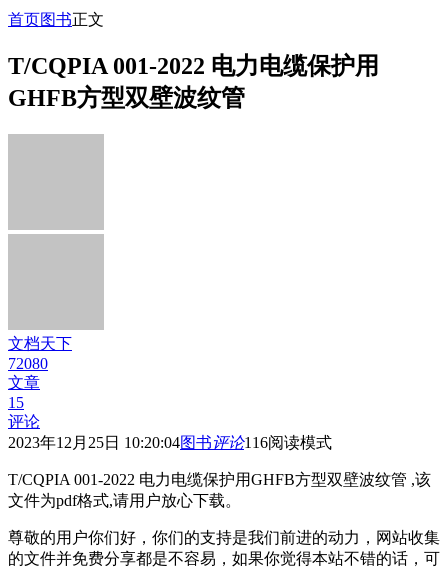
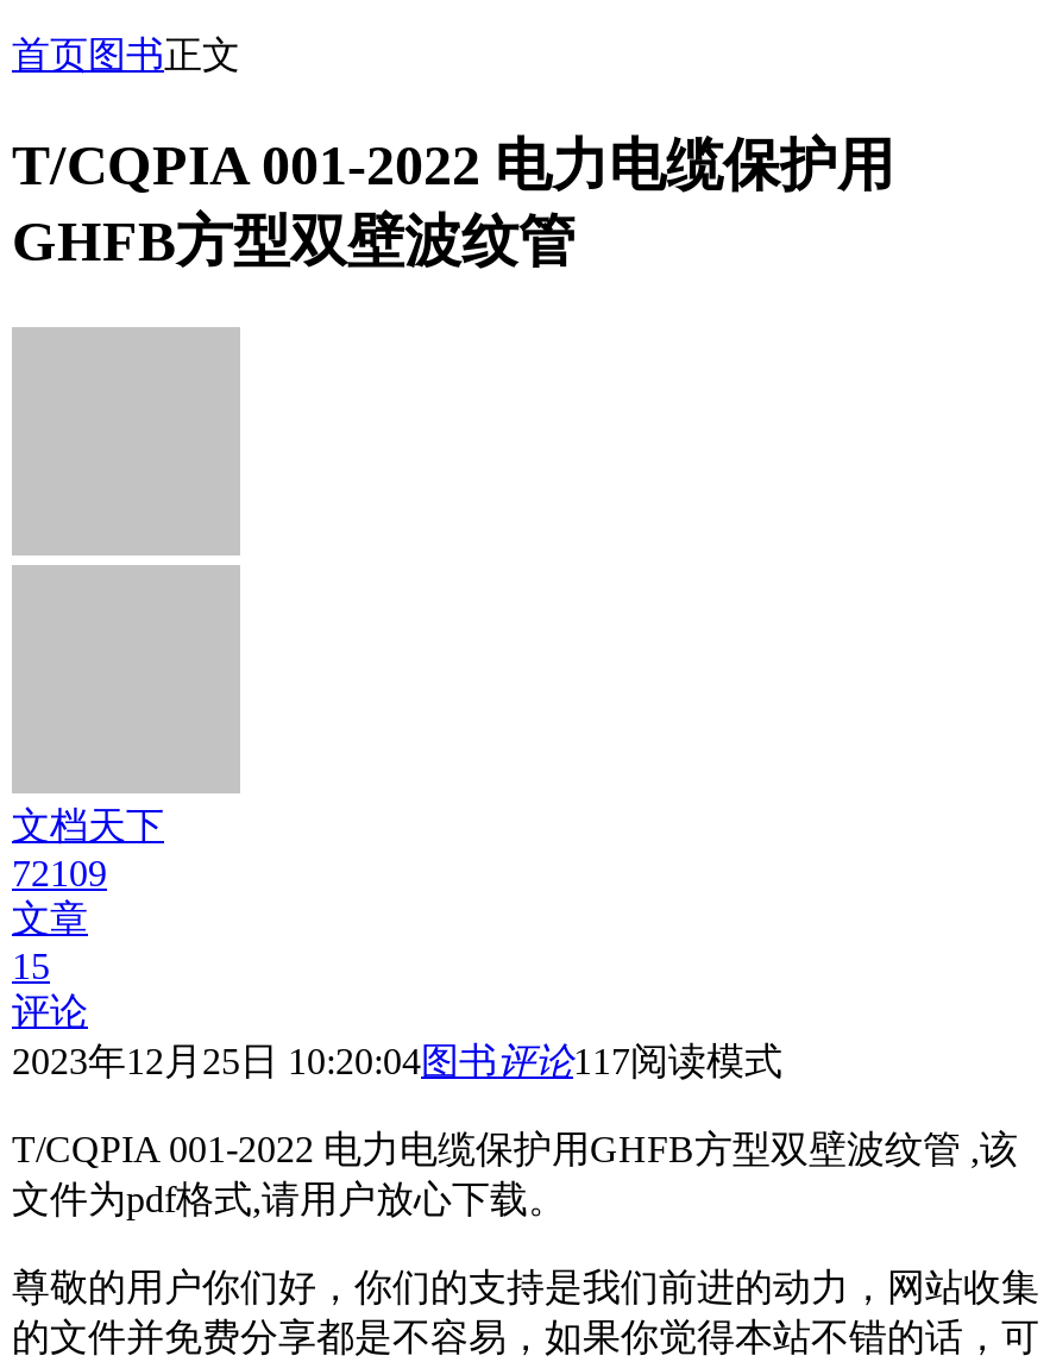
[8,355,48,372] 72080 -> [12,854,107,894] 72109
[8,434,332,451] 2023年12月25日 10:20:04图书评论116阅读模式 -> [12,1042,782,1082] 2023年12月25日 10:20:04图书评论117阅读模式

